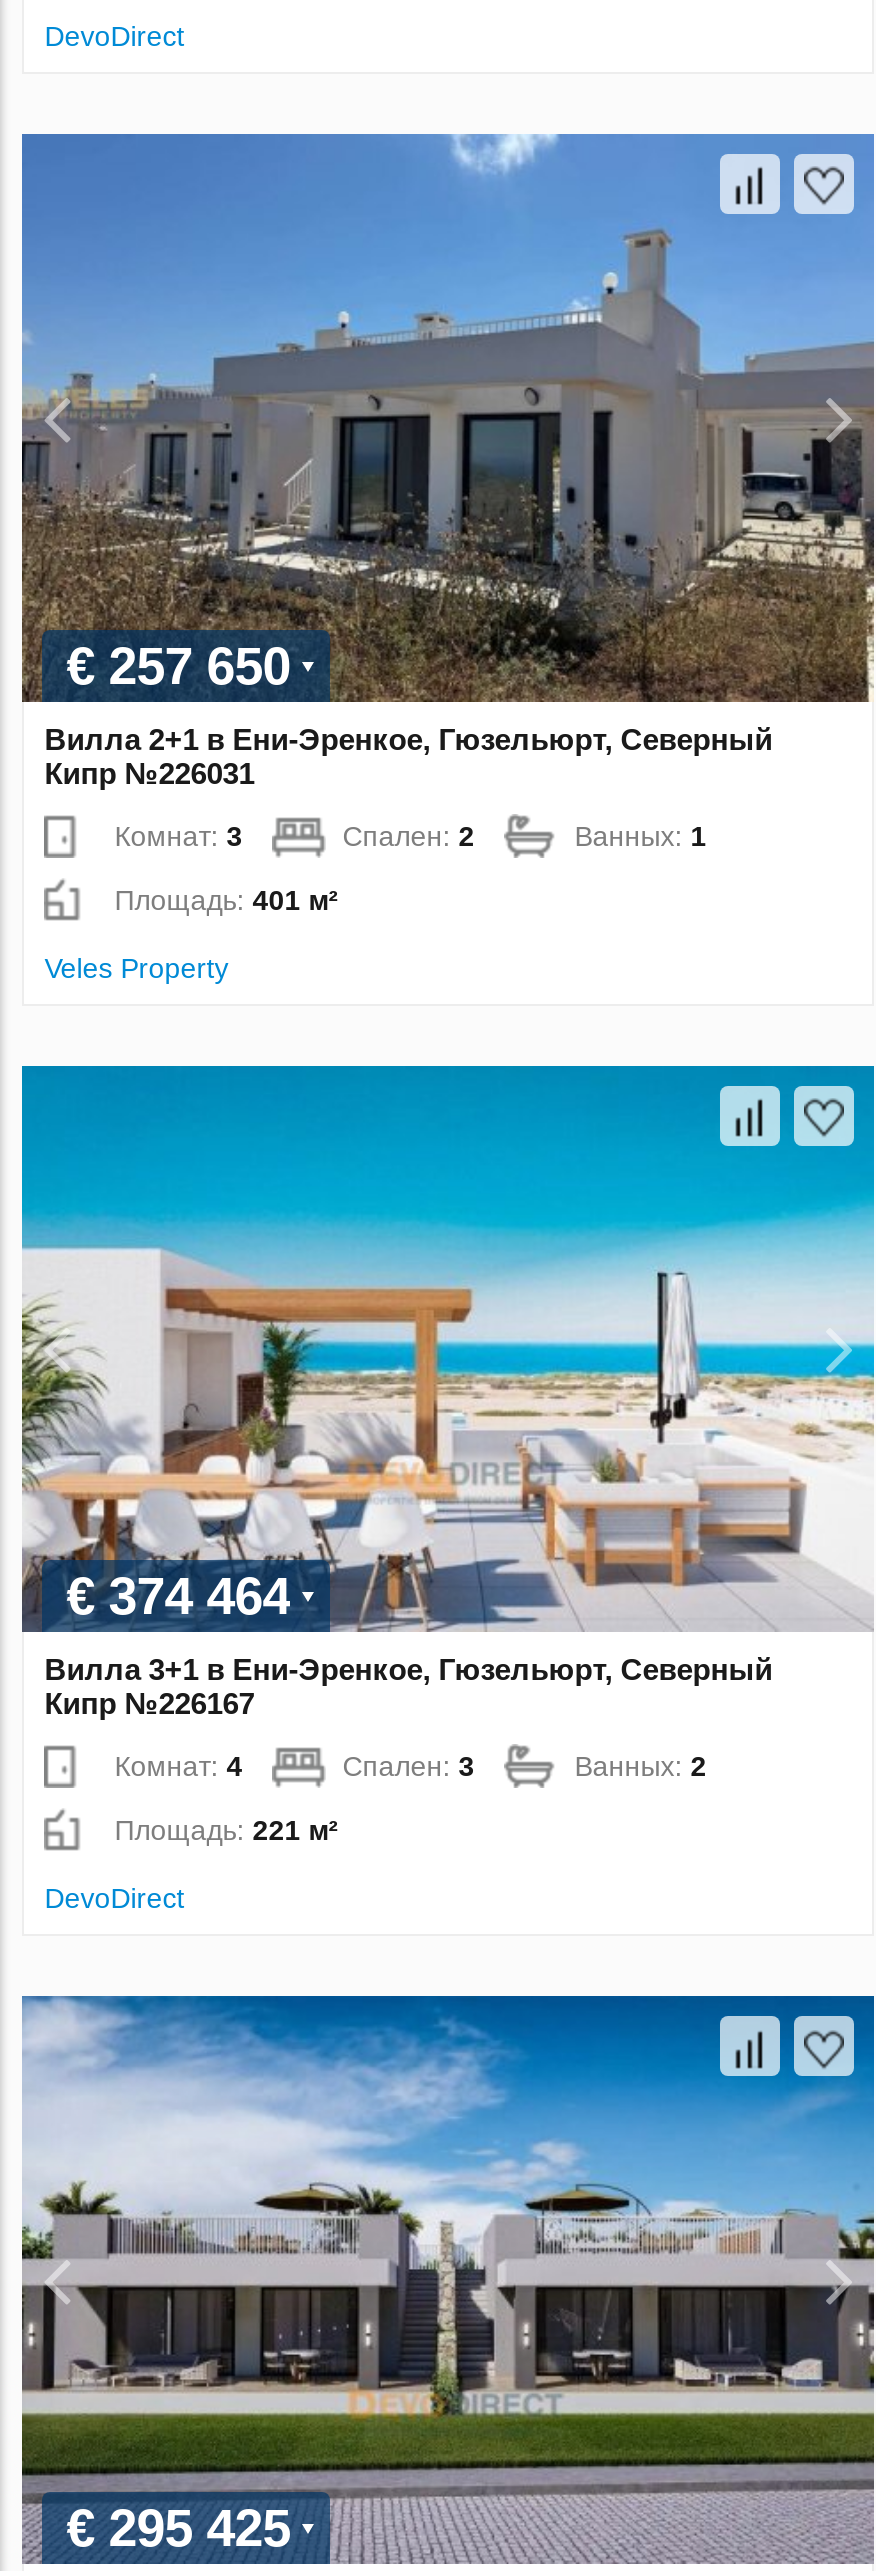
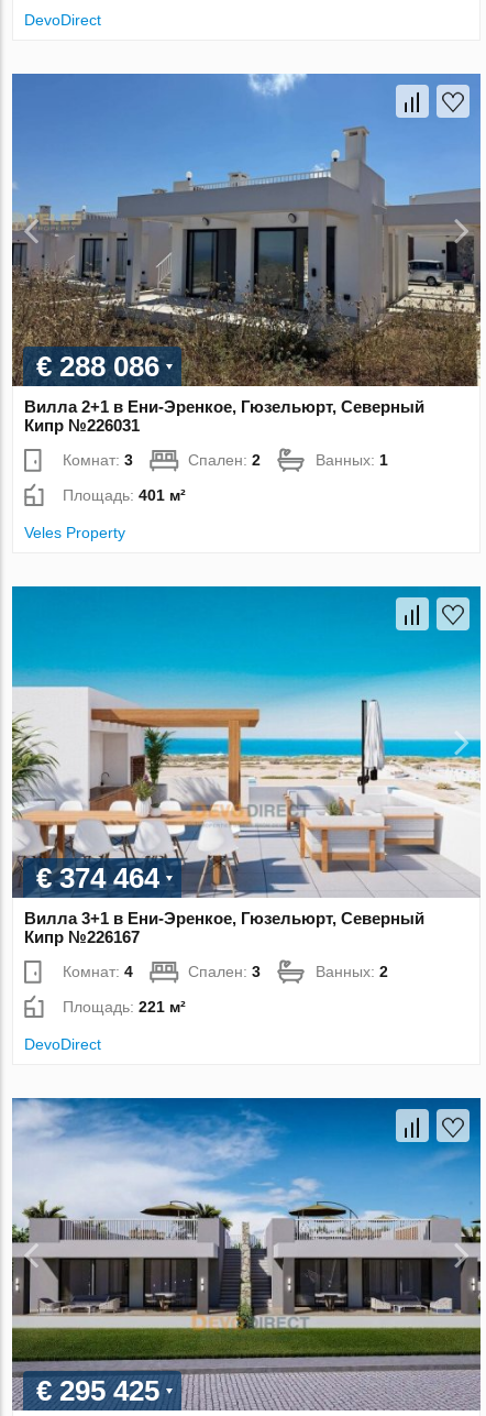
[66,635,290,695] € 257 650 -> [37,349,160,382] € 288 086

